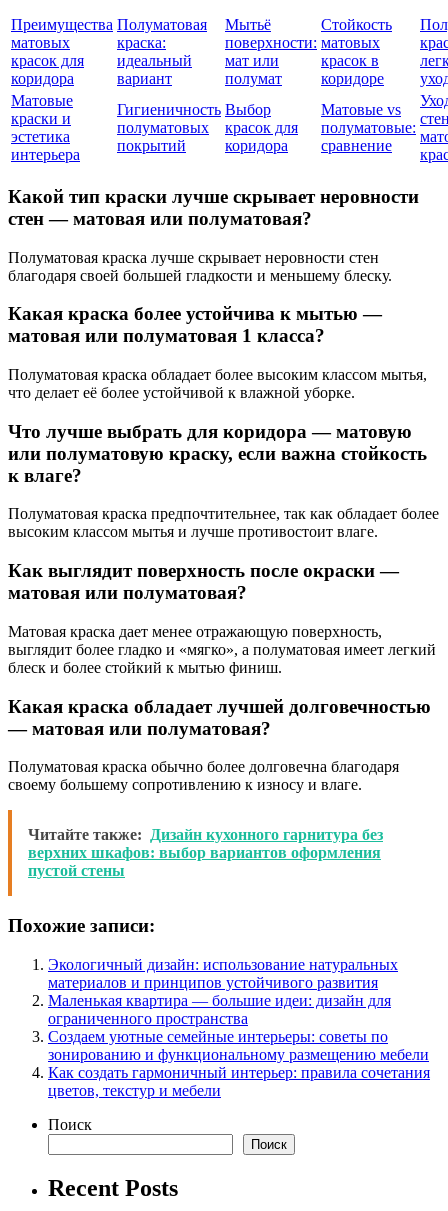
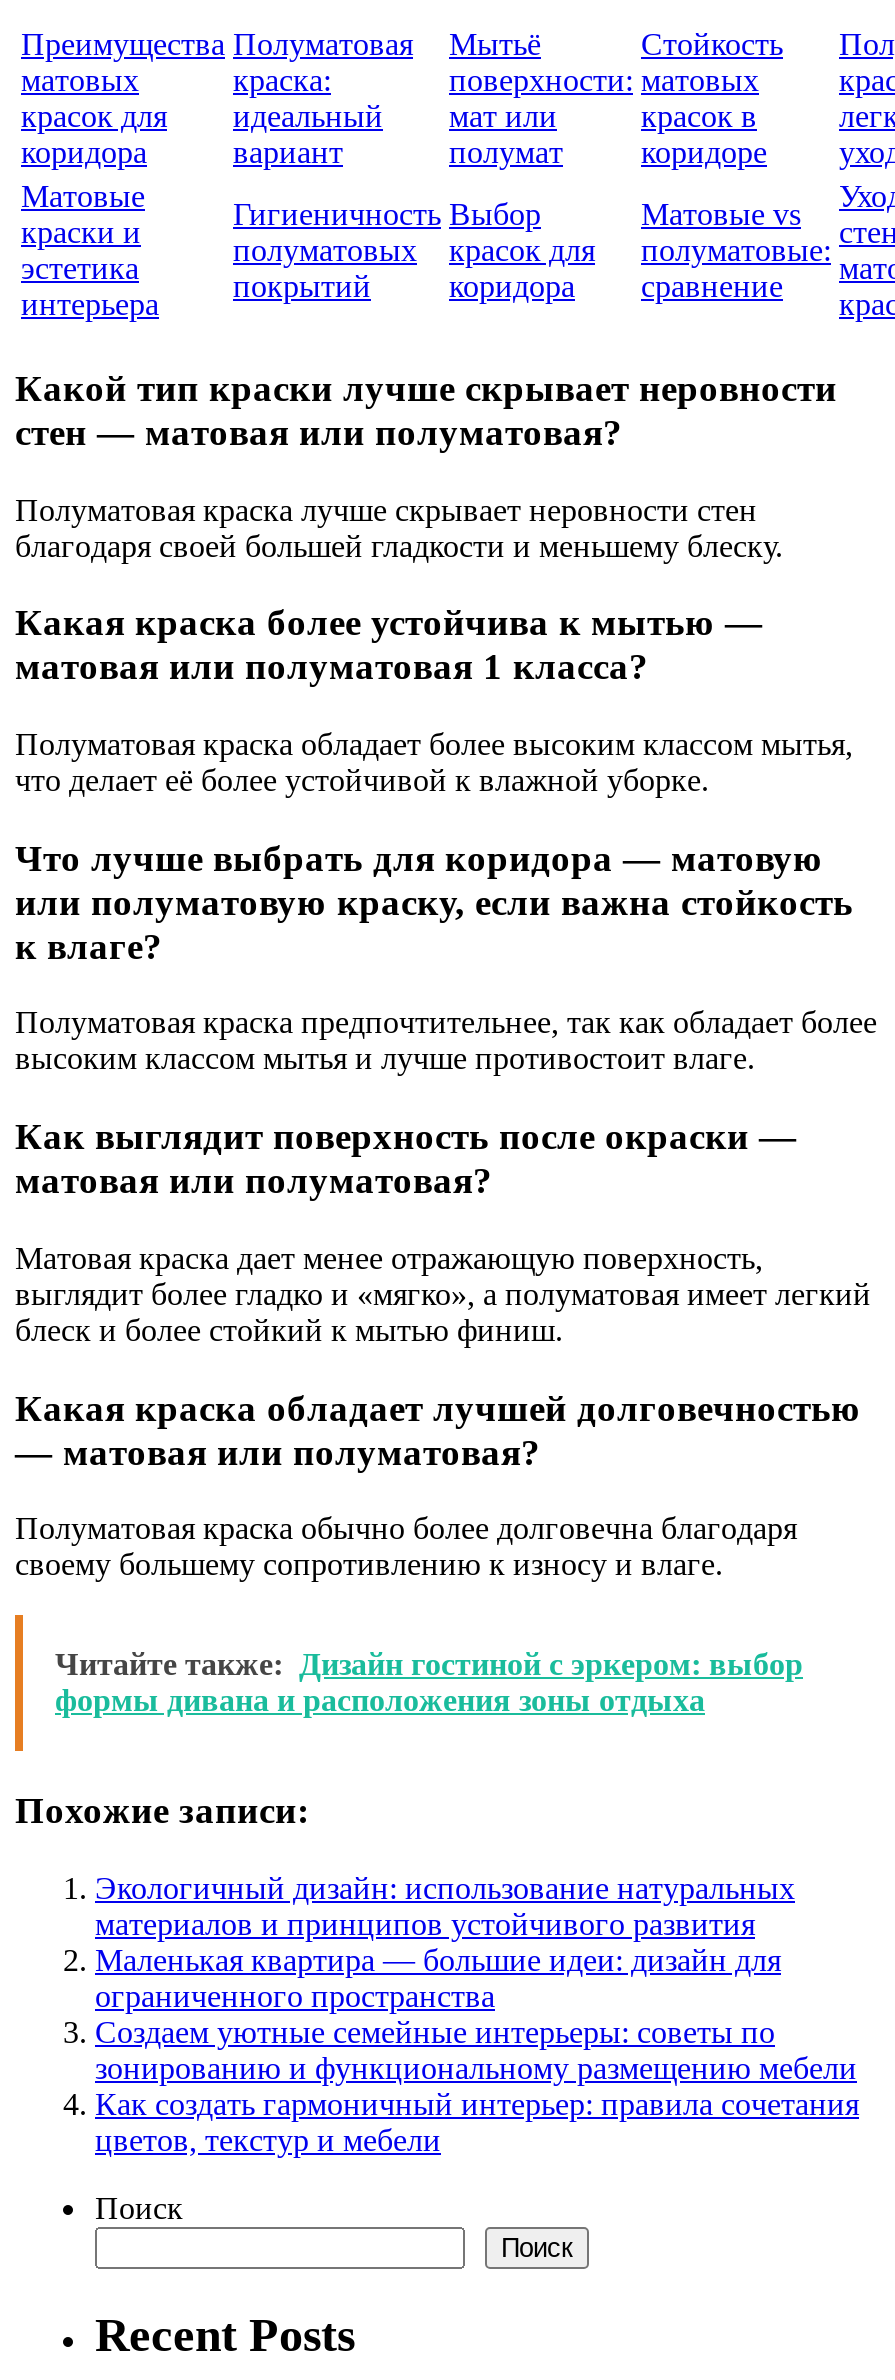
[28,826,383,879] Читайте также: Дизайн кухонного гарнитура без | верхних шкафов: выбор вариантов оформления | пустой стены -> [55,1647,803,1717] Читайте также: Дизайн гостиной с эркером: выбор | формы дивана и расположения зоны отдыха

